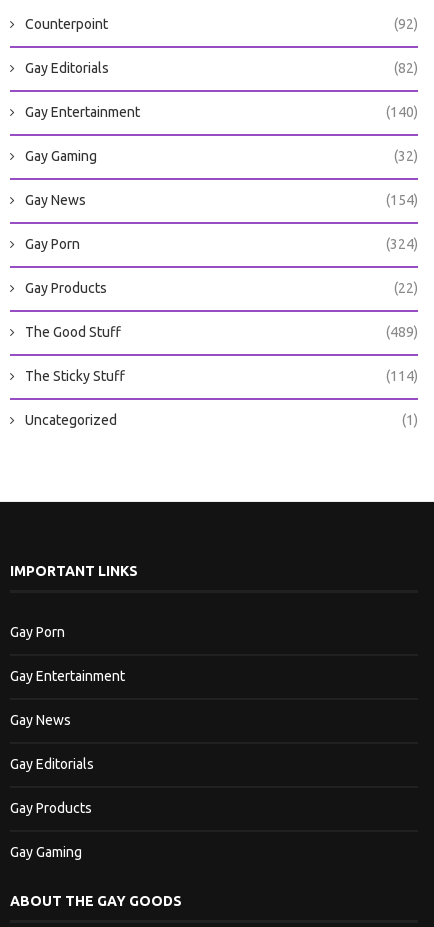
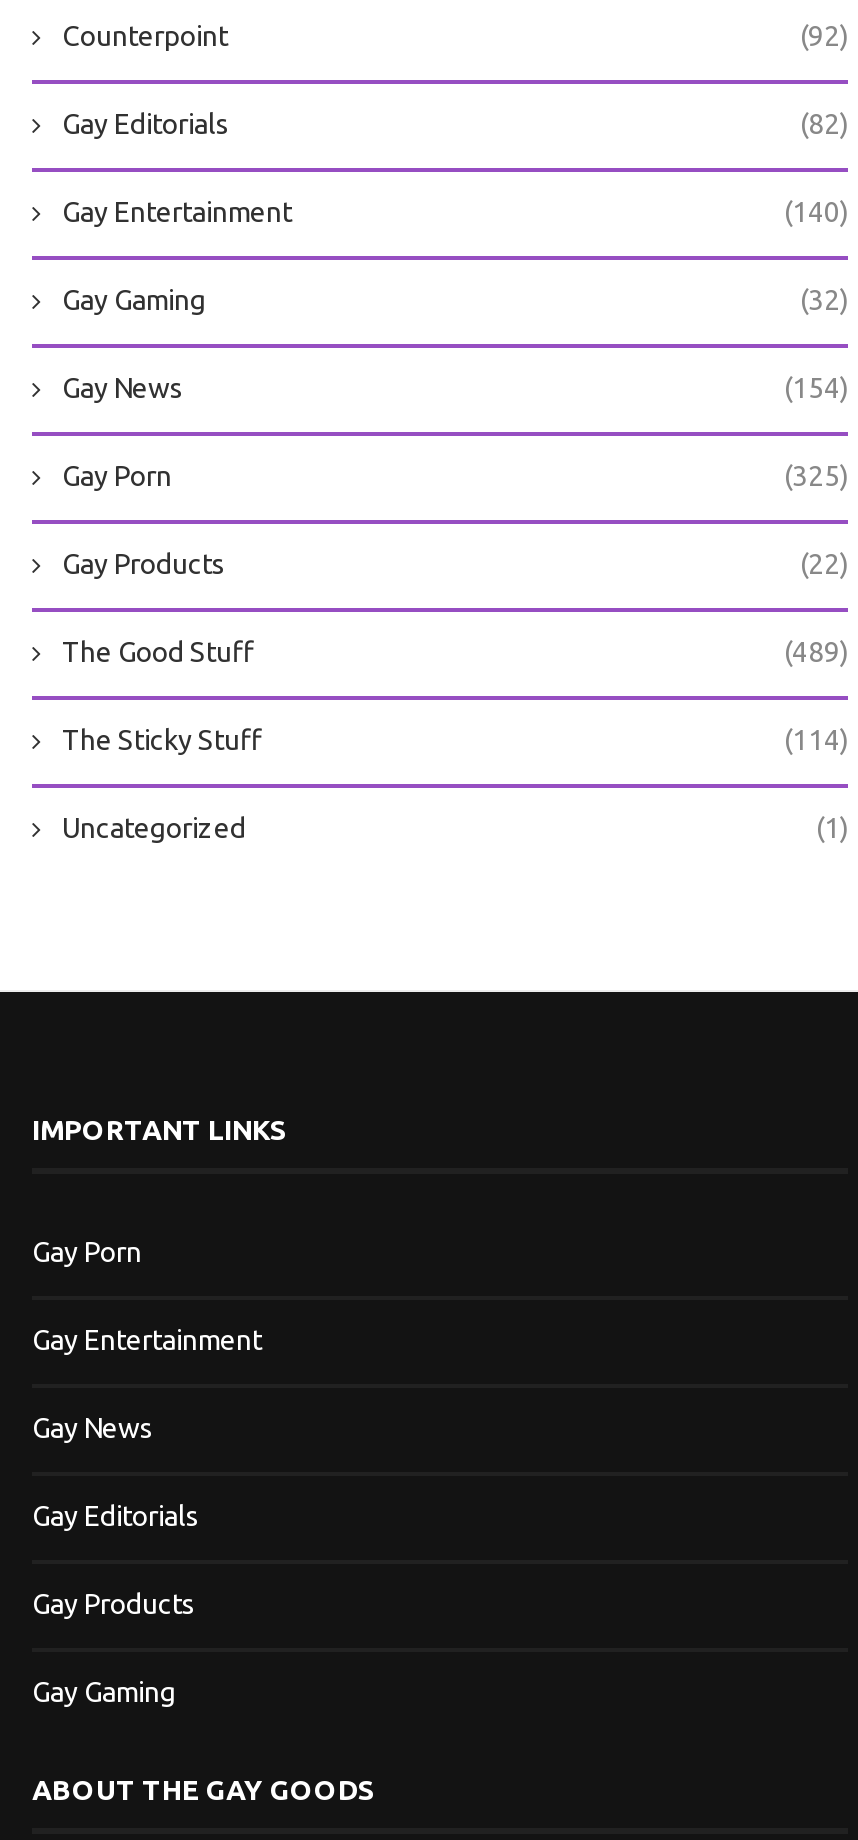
[386,236,418,252] (324) -> [784,460,848,492] (325)

